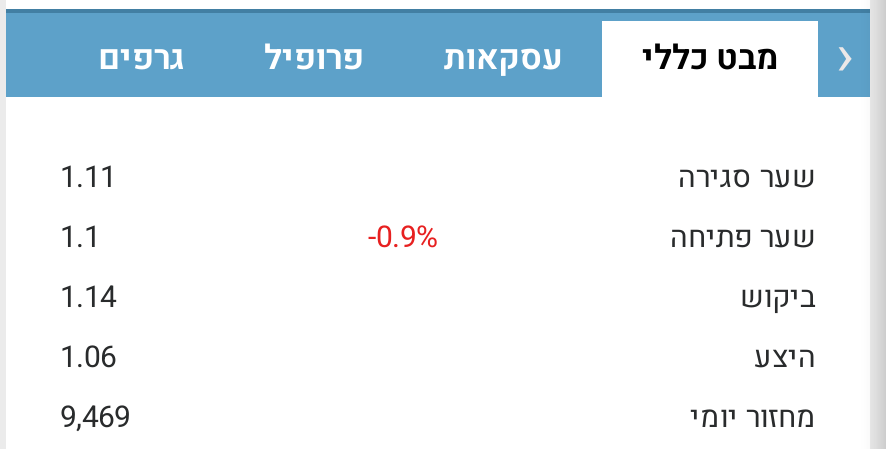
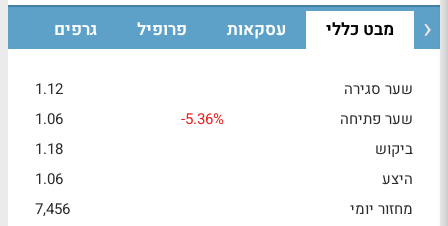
[60,155,116,199] 1.11 -> [35,78,63,100] 1.12
[60,215,100,259] 1.1 -> [35,108,63,130] 1.06
[368,215,438,259] -0.9% -> [181,108,224,130] -5.36%
[60,275,116,319] 1.14 -> [35,138,63,160] 1.18
[60,395,130,439] 9,469 -> [35,198,70,220] 7,456

